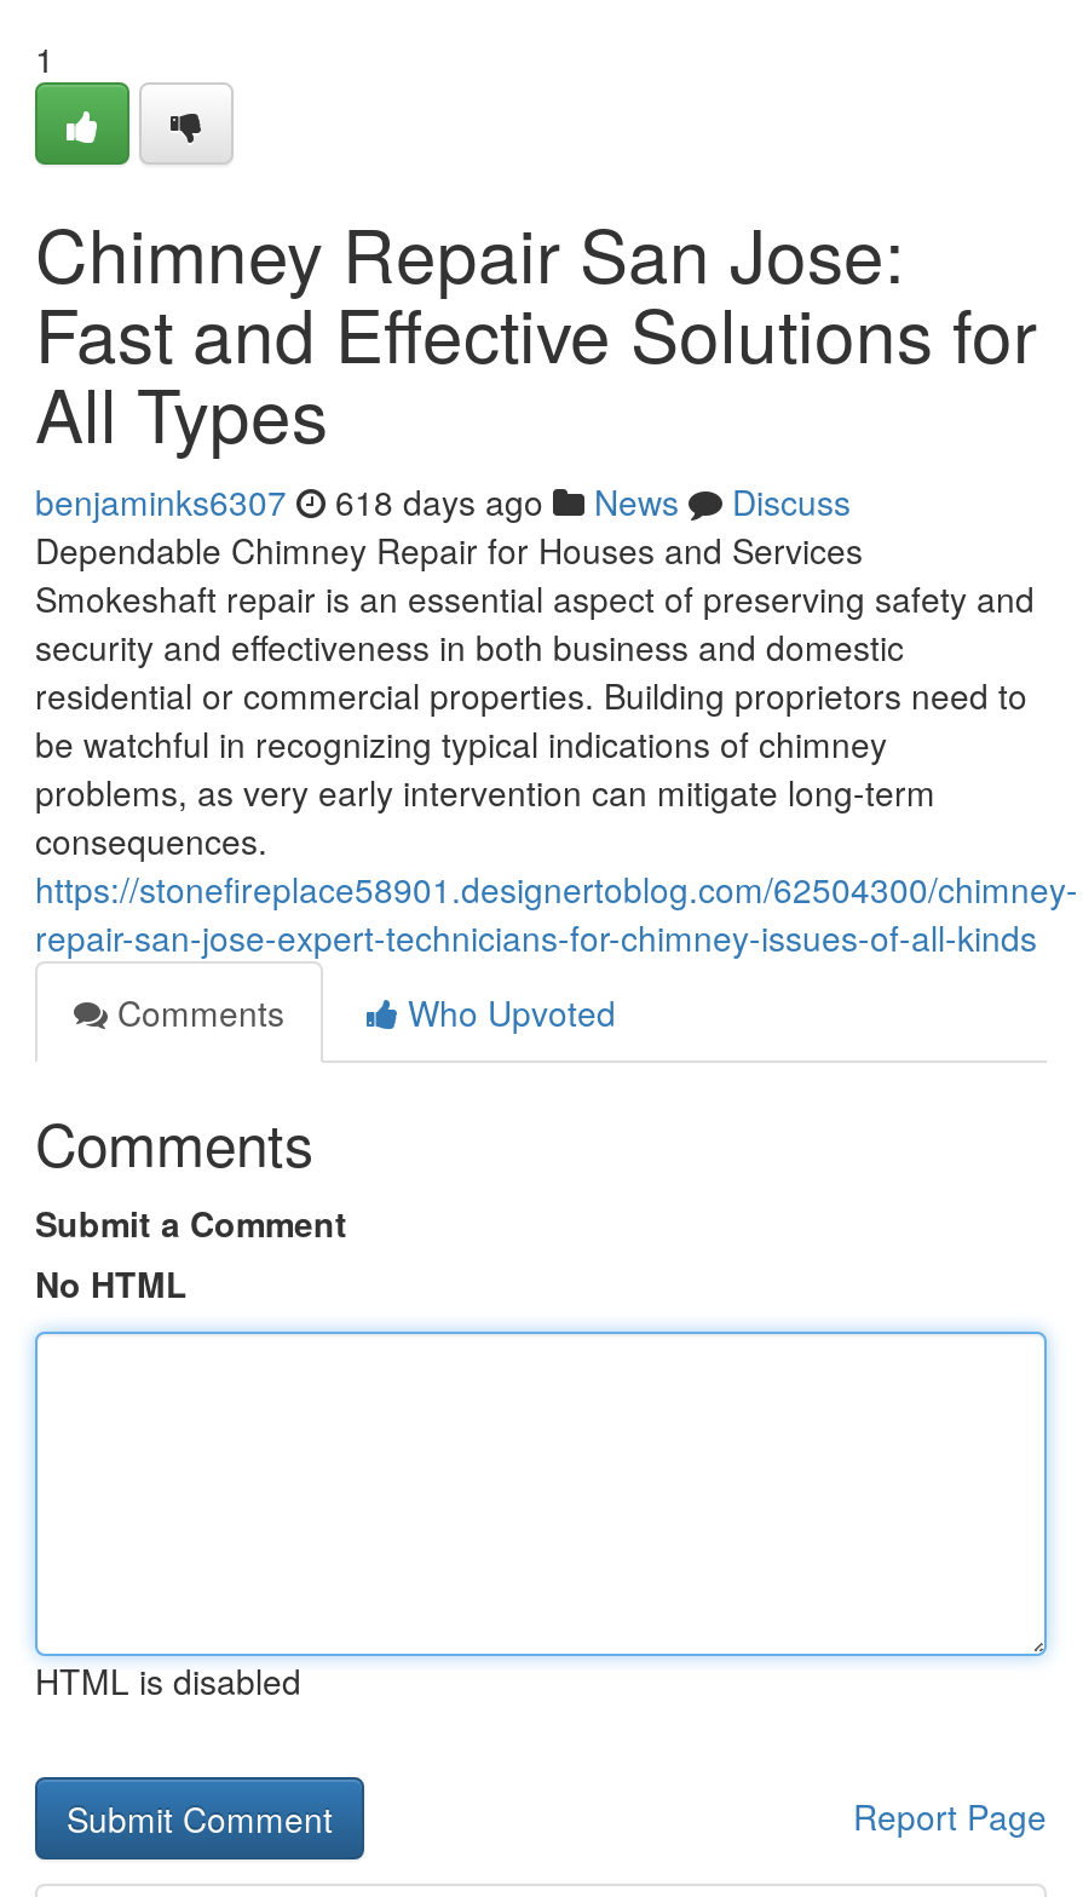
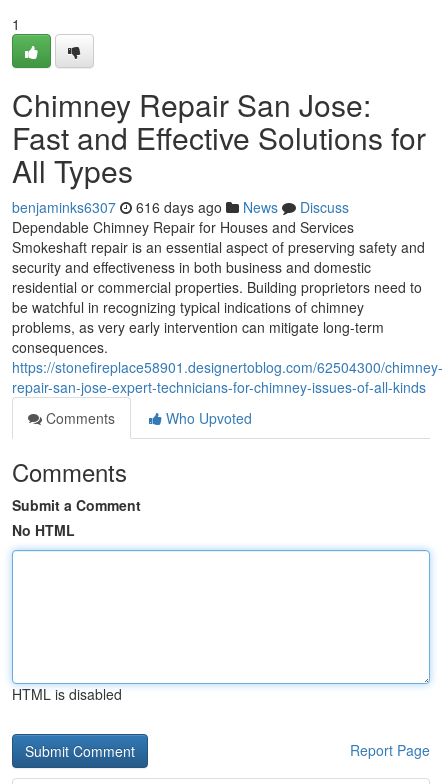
[35,477,851,525] benjaminks6307 618 days ago News Discuss -> [12,197,349,217] benjaminks6307 616 days ago News Discuss

